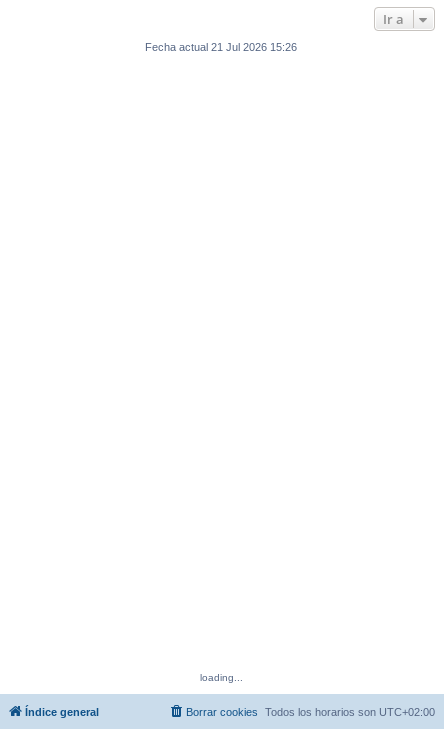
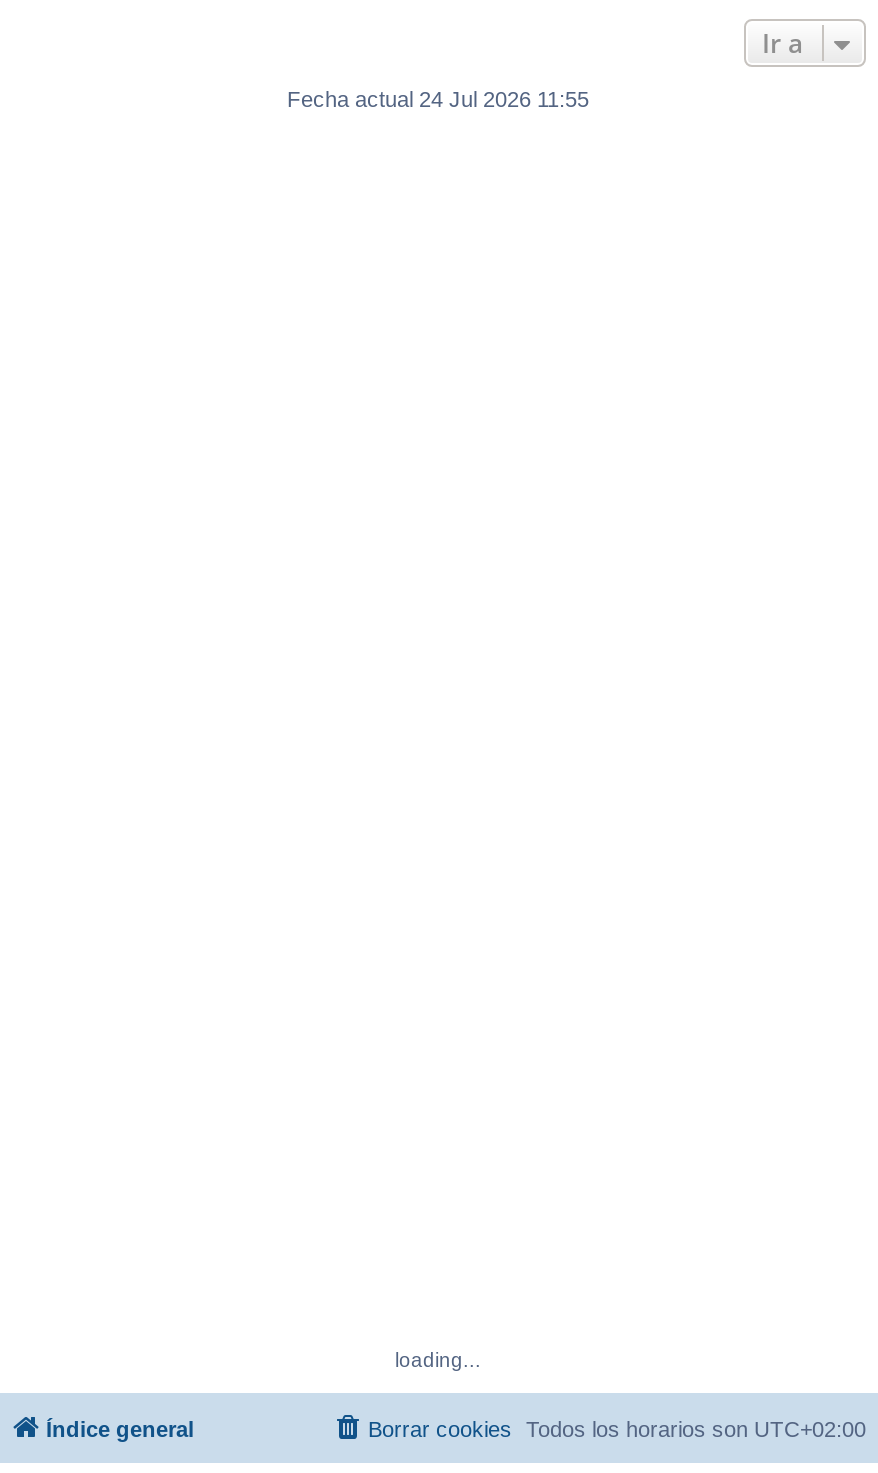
[145,41,297,53] Fecha actual 21 Jul 2026 15:26 -> [287,88,589,112] Fecha actual 24 Jul 2026 11:55

